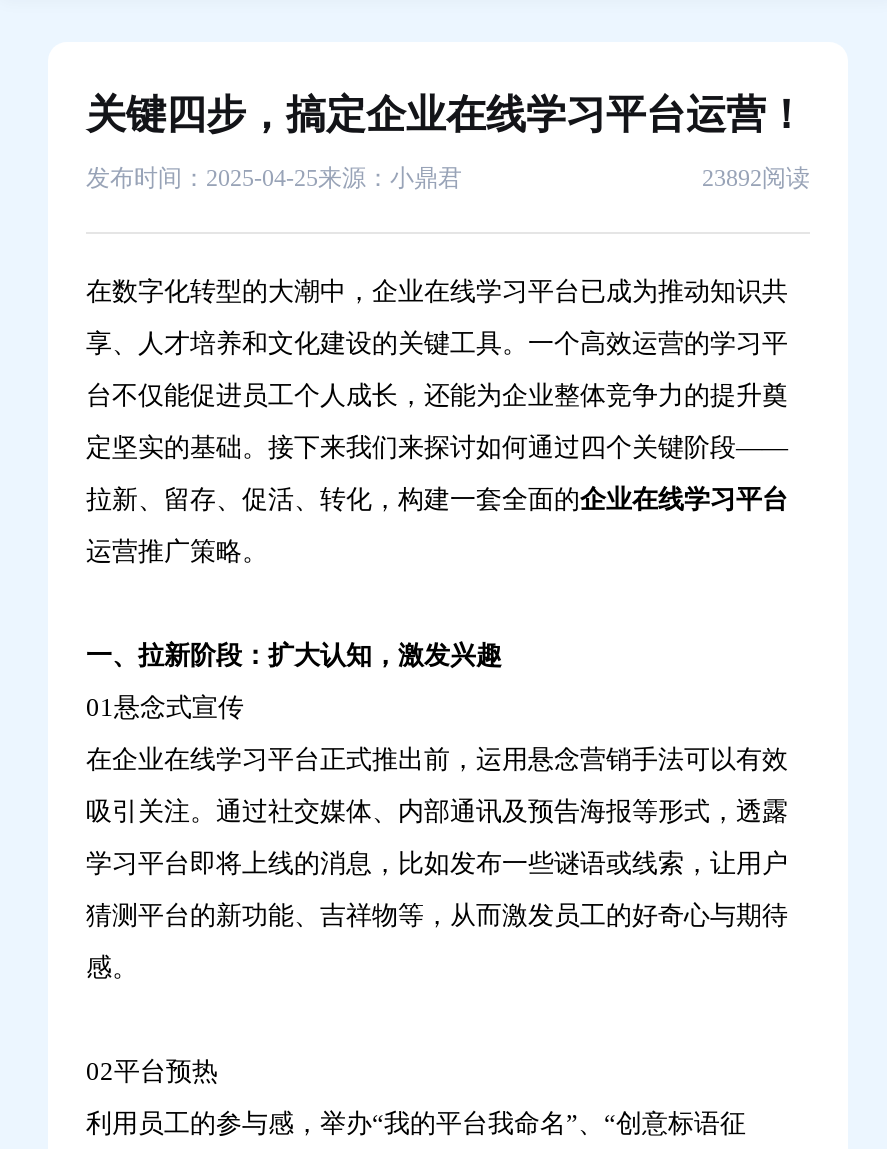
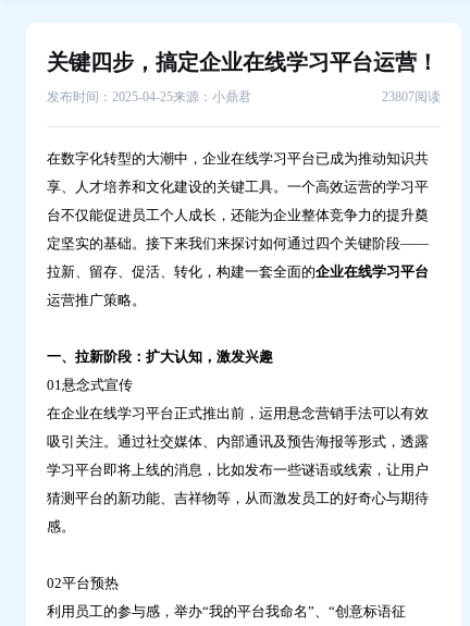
[702,165,810,193] 23892阅读 -> [382,90,441,105] 23807阅读

